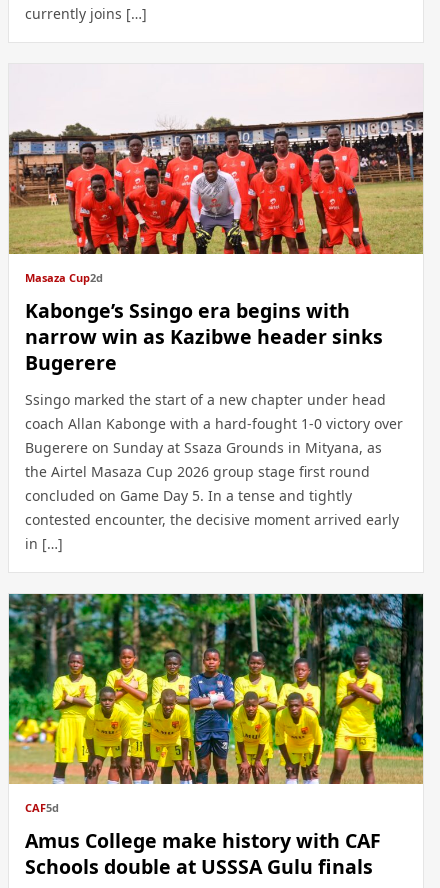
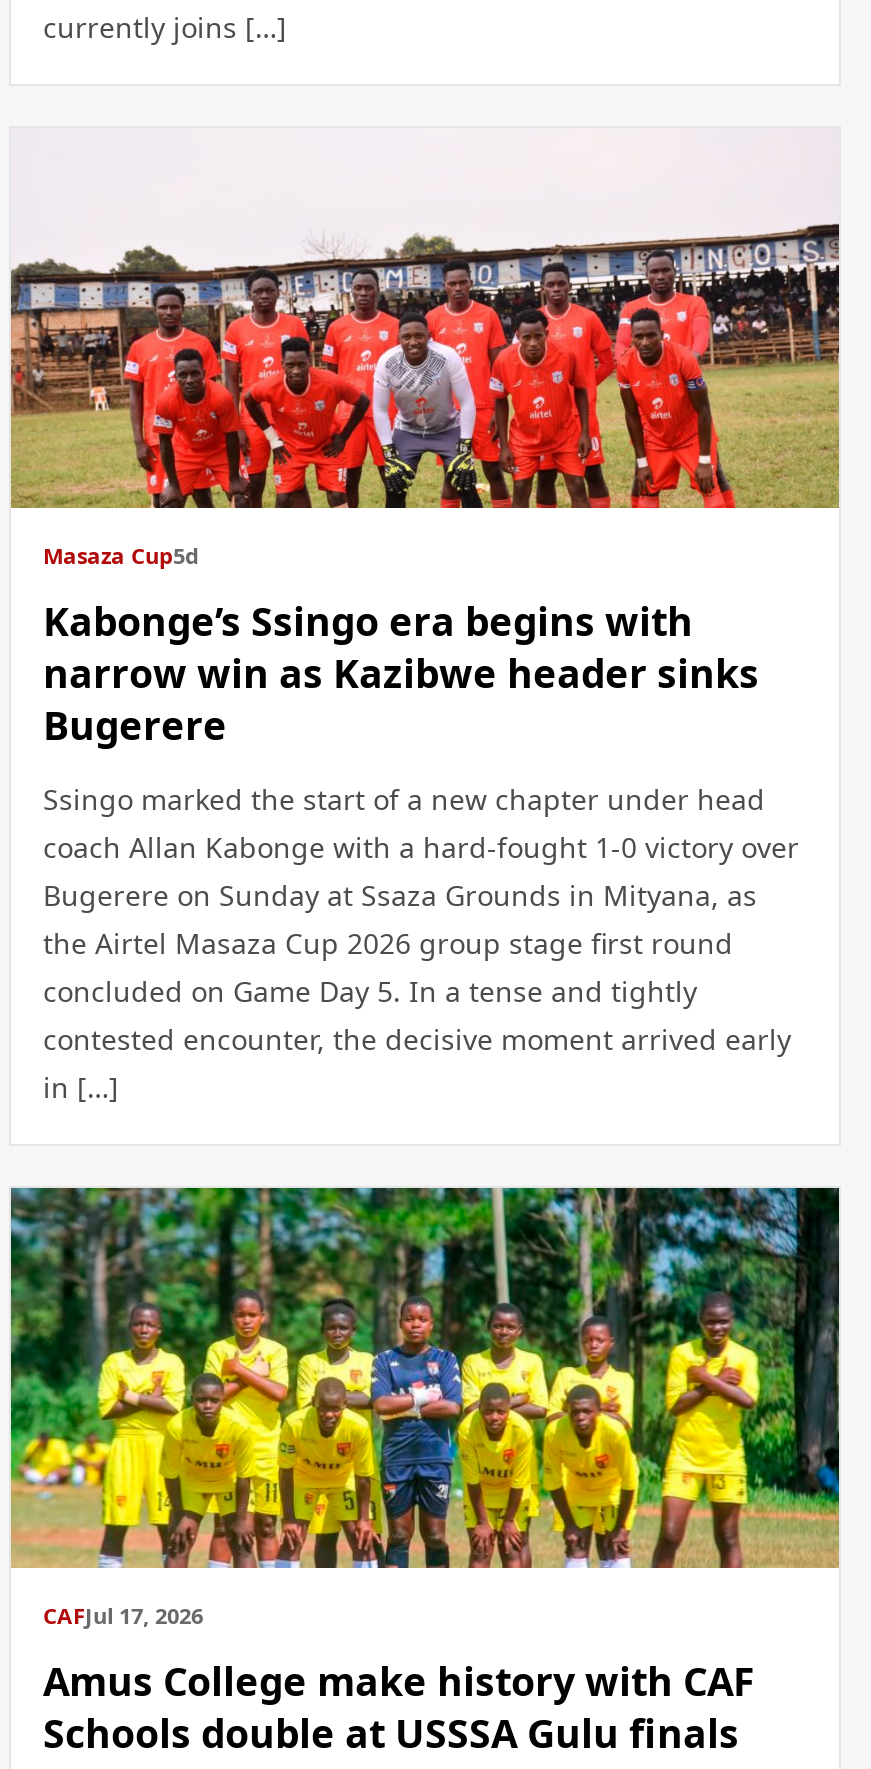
[25,269,103,284] Masaza Cup2d -> [43,539,199,569] Masaza Cup5d
[25,799,59,814] CAF5d -> [43,1599,203,1629] CAFJul 17, 2026

